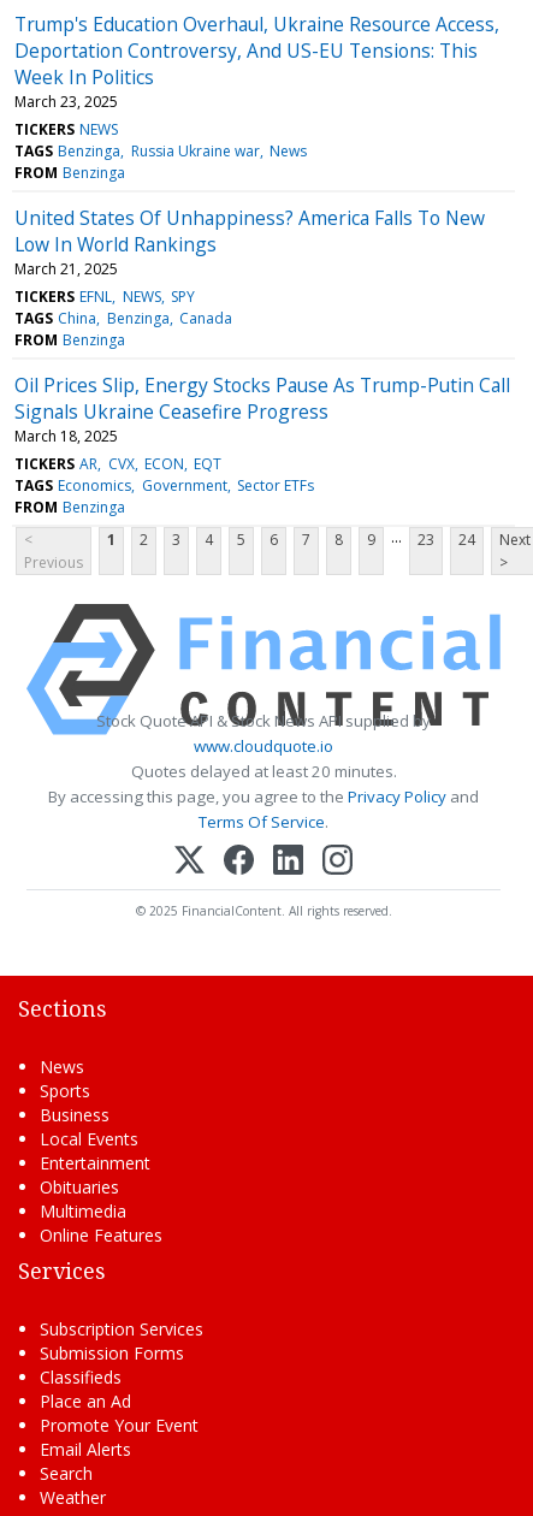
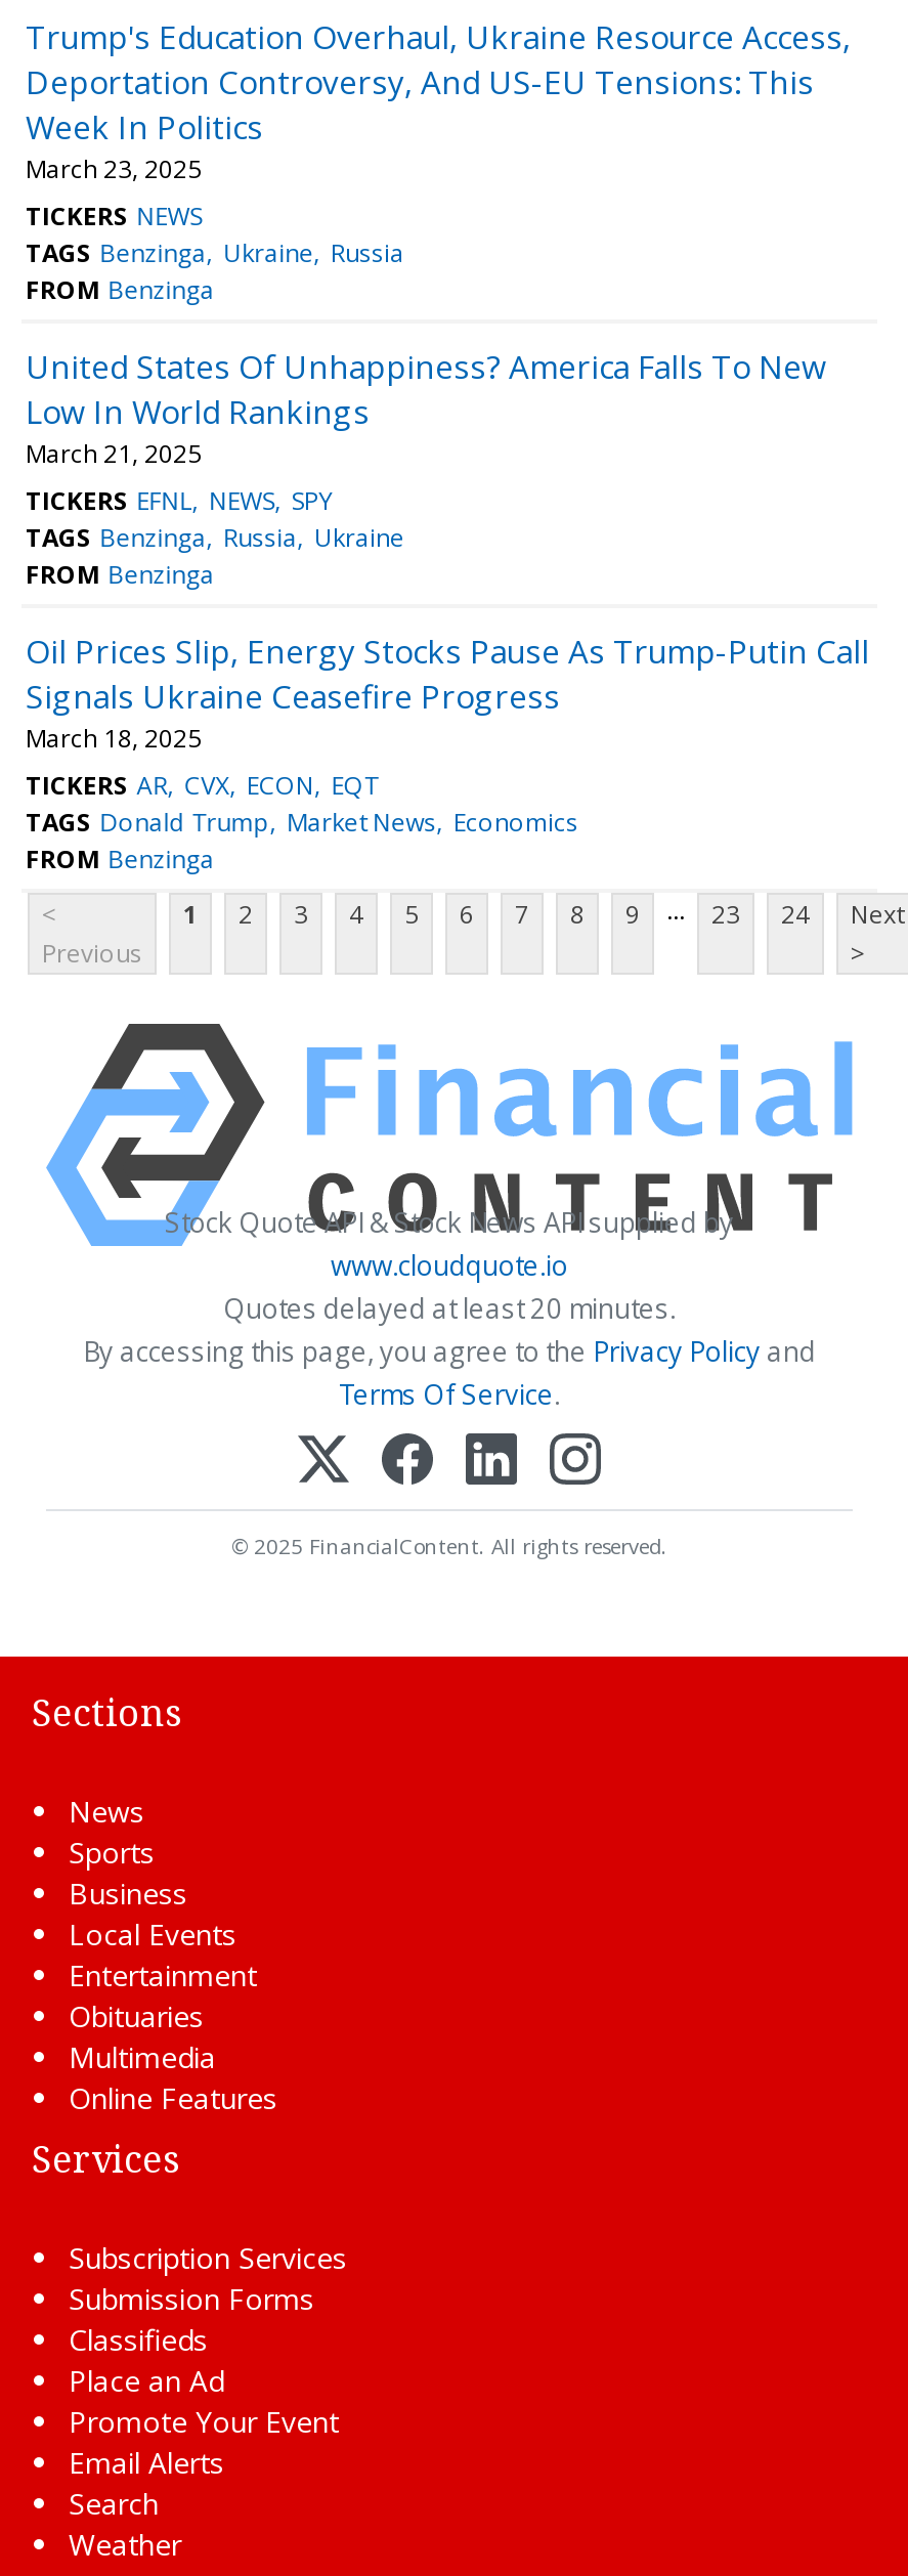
[14,141,307,161] TAGS Benzinga Russia Ukraine war News -> [26,235,404,270] TAGS Benzinga Ukraine Russia
[14,308,232,328] TAGS China Benzinga Canada -> [26,520,404,555] TAGS Benzinga Russia Ukraine
[14,475,314,495] TAGS Economics Government Sector ETFs -> [26,804,578,839] TAGS Donald Trump Market News Economics

